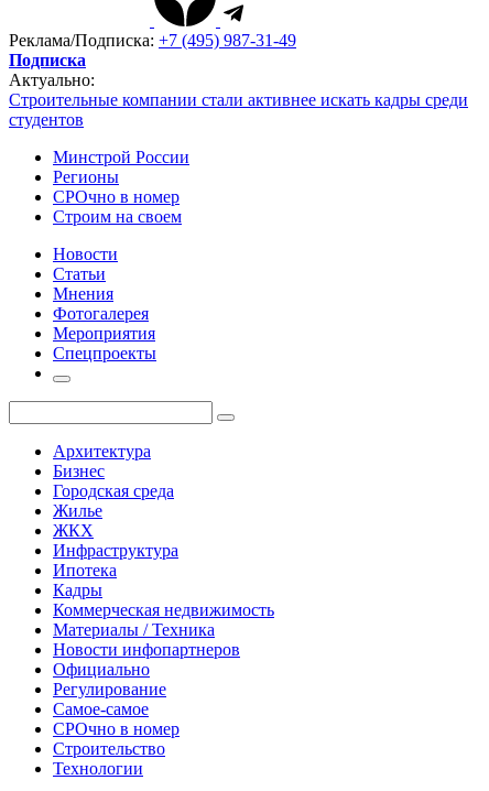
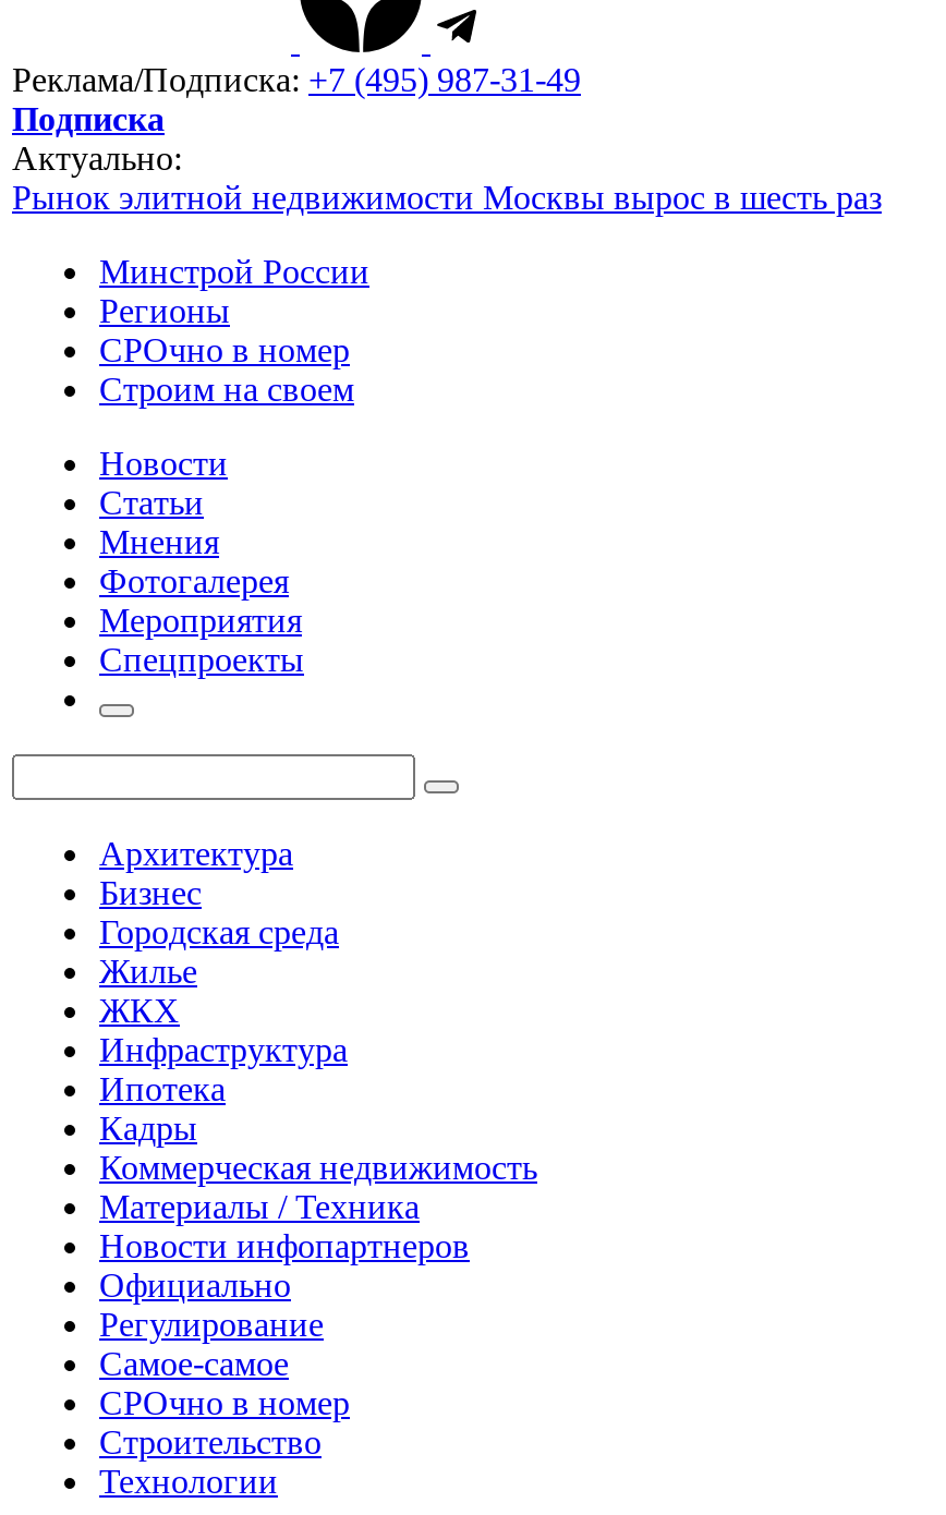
[9,90,468,129] Строительные компании стали активнее искать кадры среди | студентов -> [12,179,882,216] Рынок элитной недвижимости Москвы вырос в шесть раз

